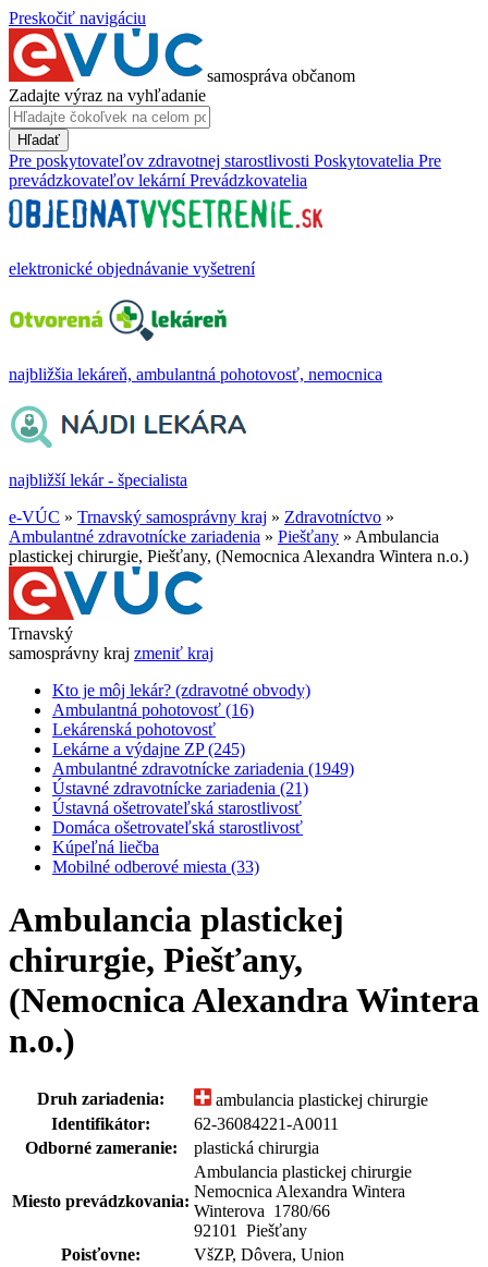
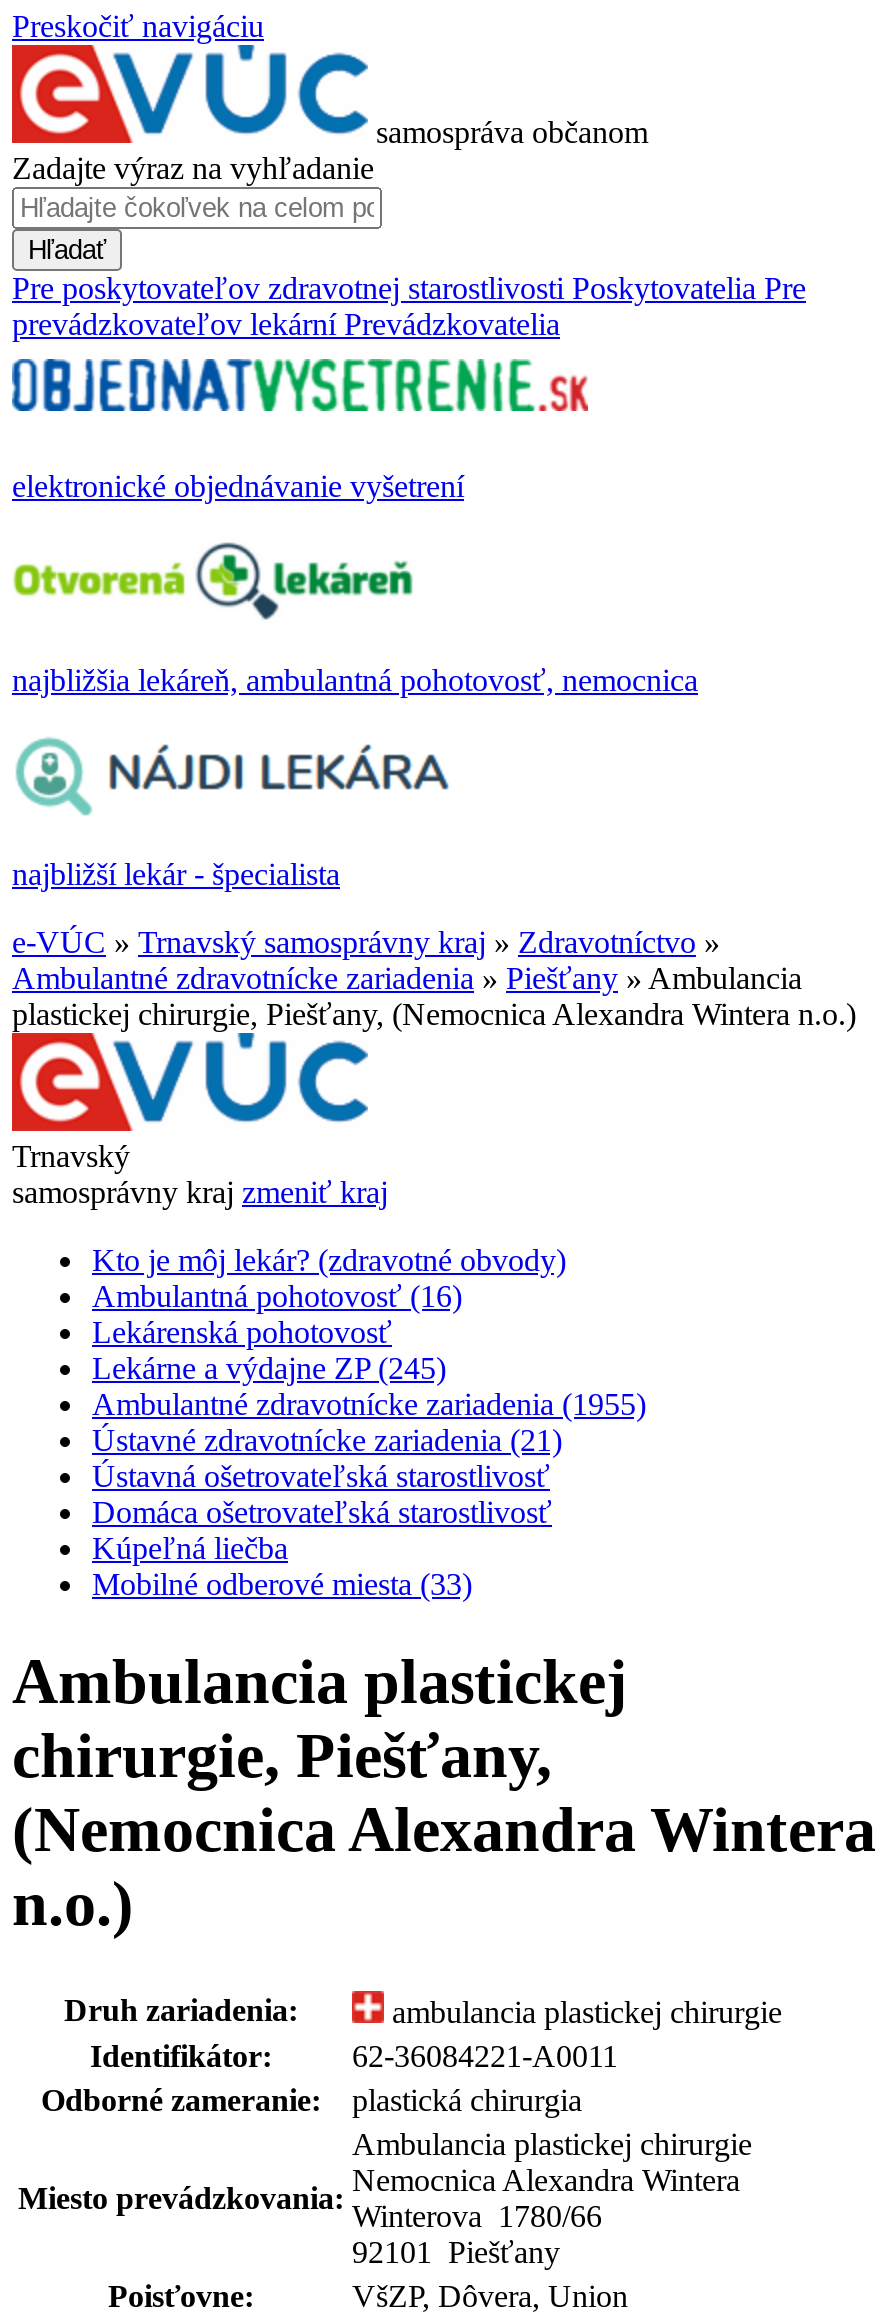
[52,759,354,778] Ambulantné zdravotnícke zariadenia (1949) -> [92,1387,646,1421] Ambulantné zdravotnícke zariadenia (1955)

